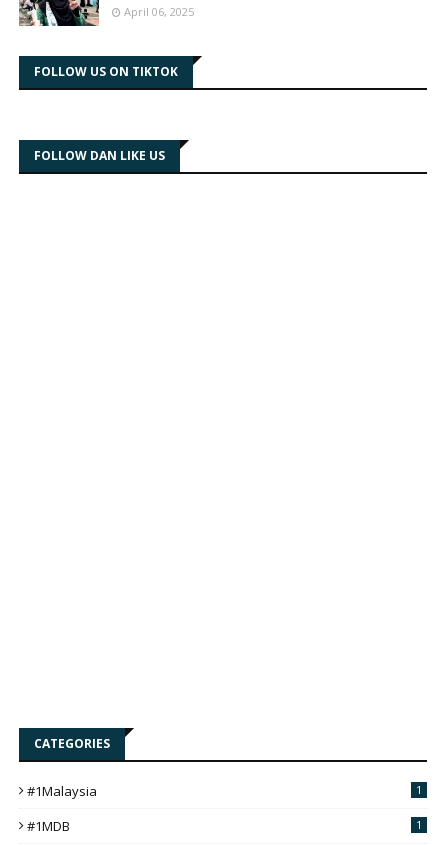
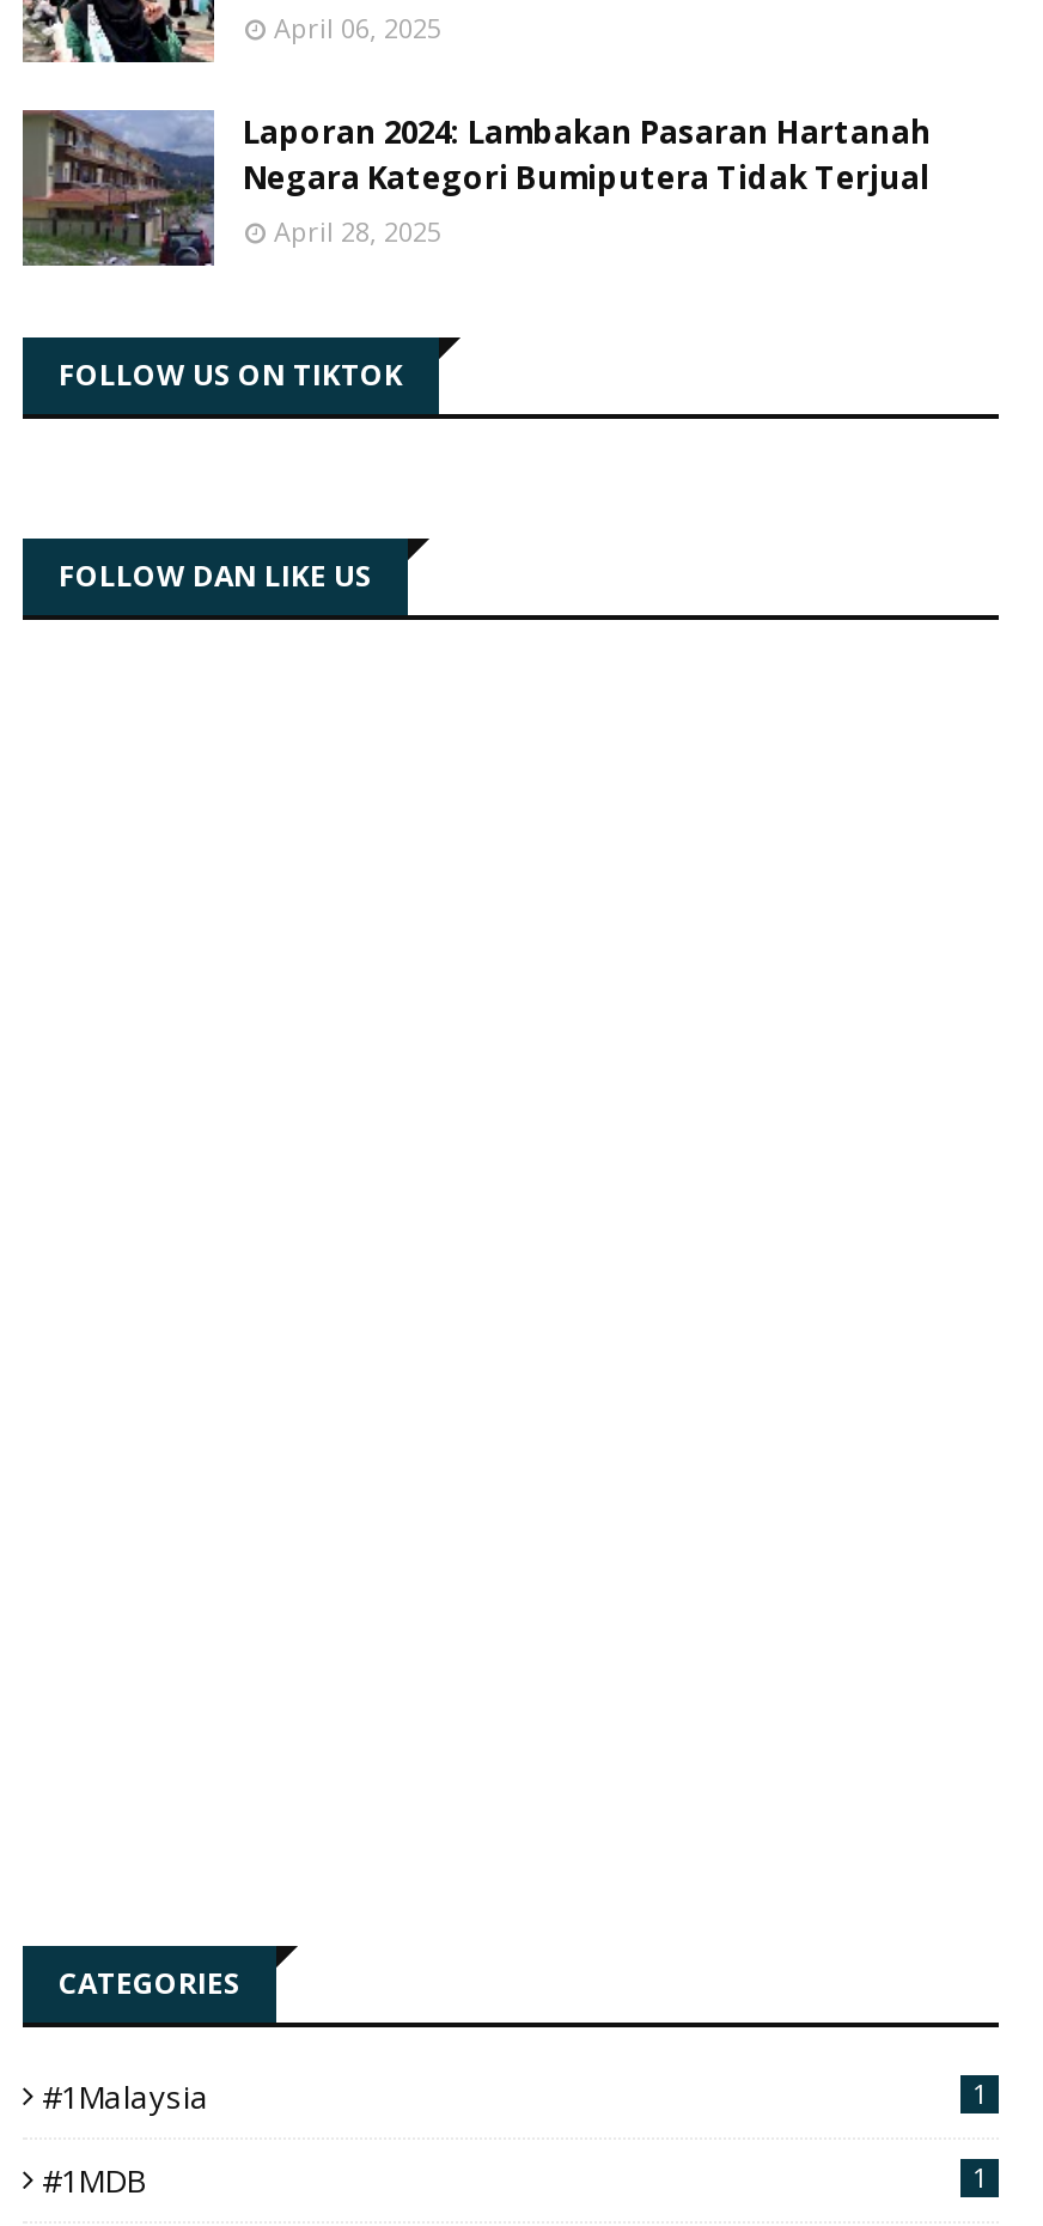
none -> [23,108,932,268] [image] | Laporan 2024: Lambakan Pasaran Hartanah | Negara Kategori Bumiputera Tidak Terjual | April 28, 2025

